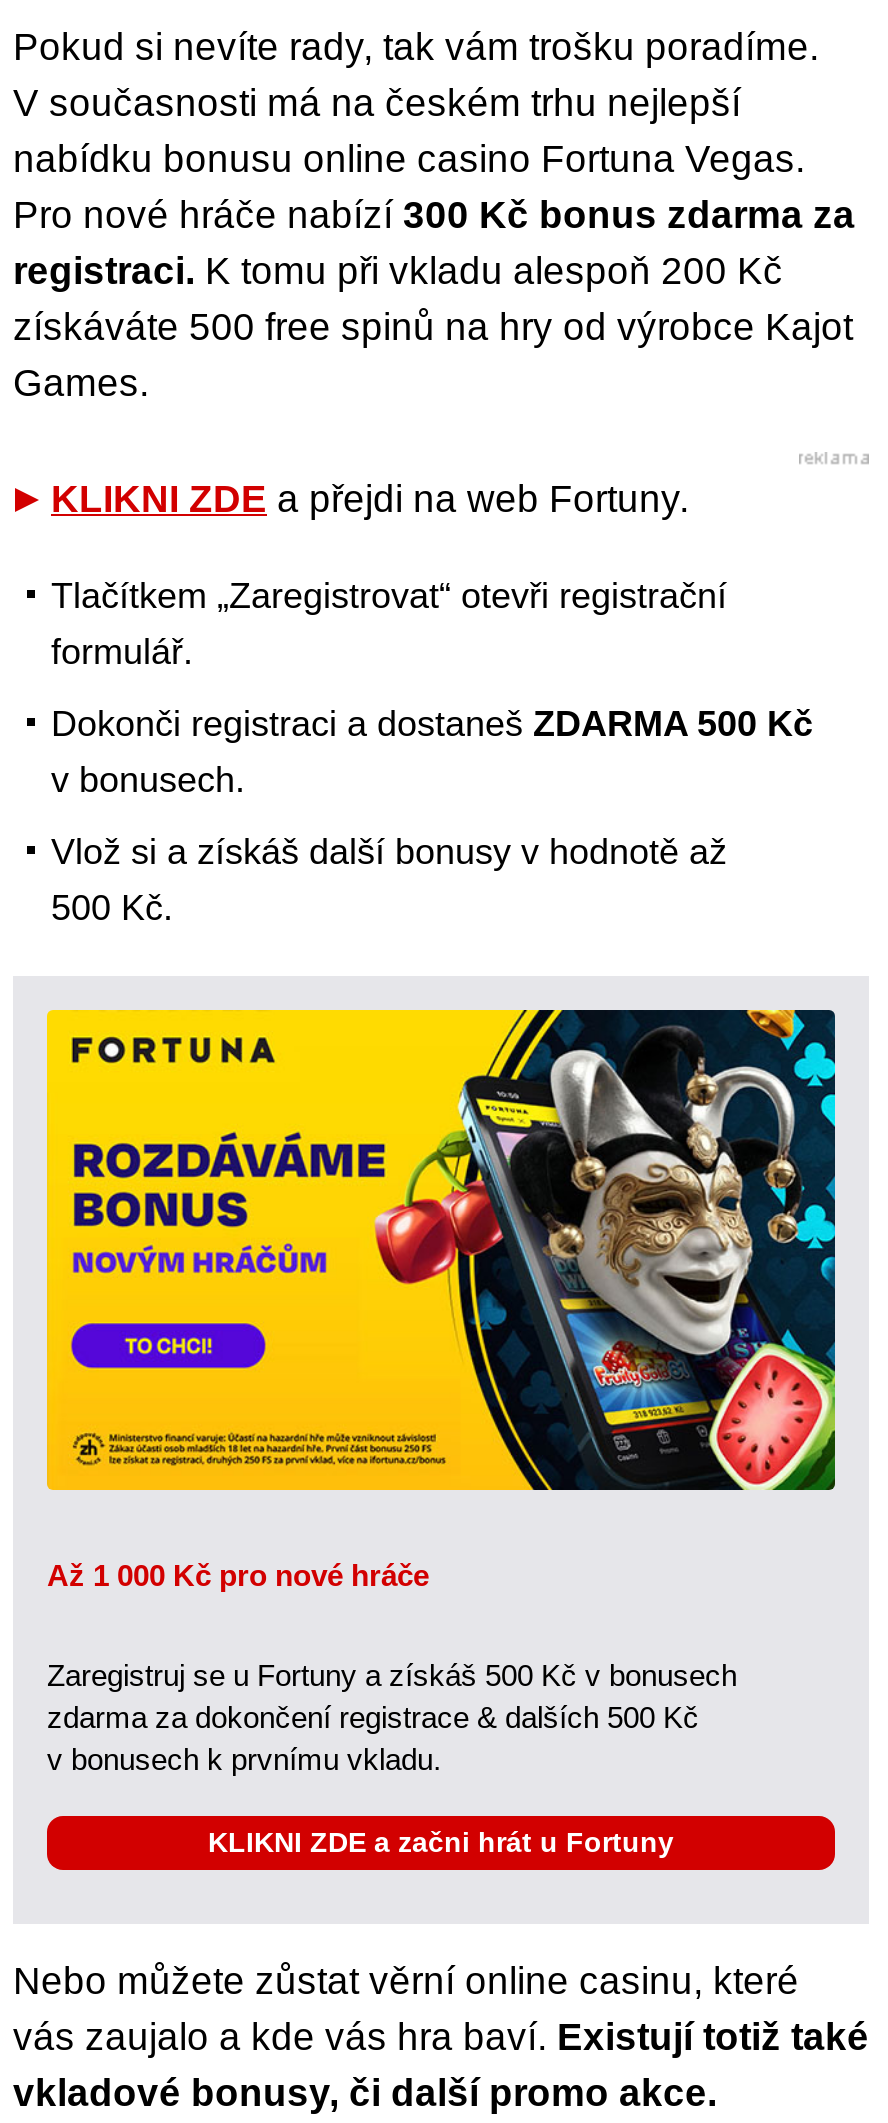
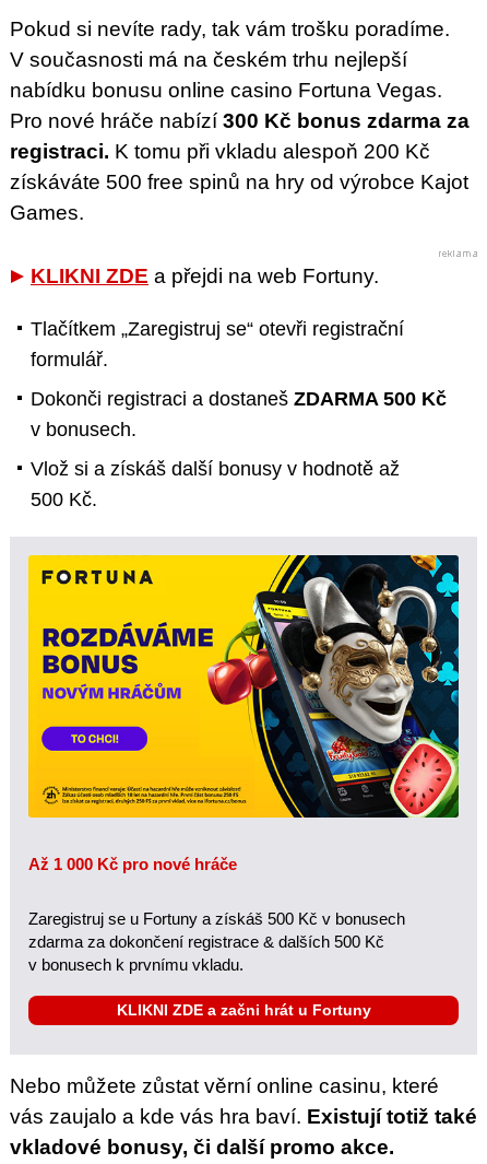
[51,576,727,616] Tlačítkem „Zaregistrovat“ otevři registrační -> [31,318,404,340] Tlačítkem „Zaregistruj se“ otevři registrační

